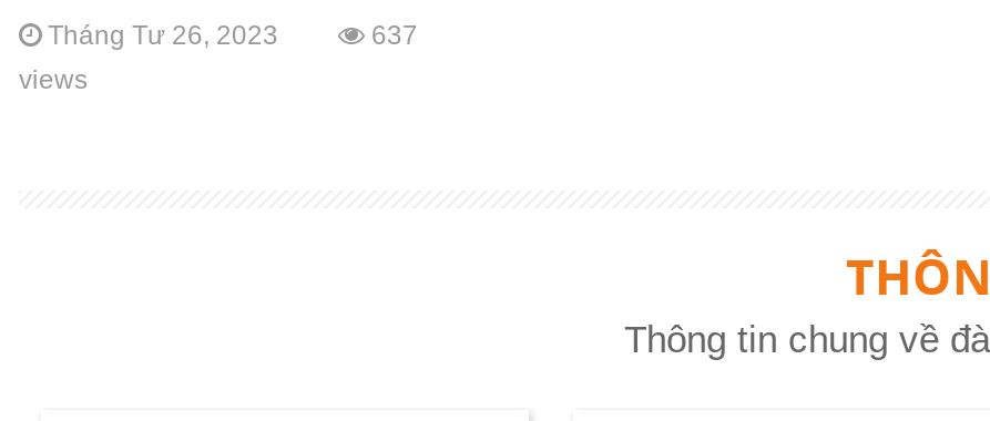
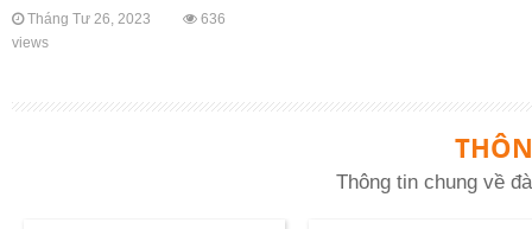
[41,19,418,51] Tháng Tư 26, 2023 637 -> [24,10,226,27] Tháng Tư 26, 2023 636

